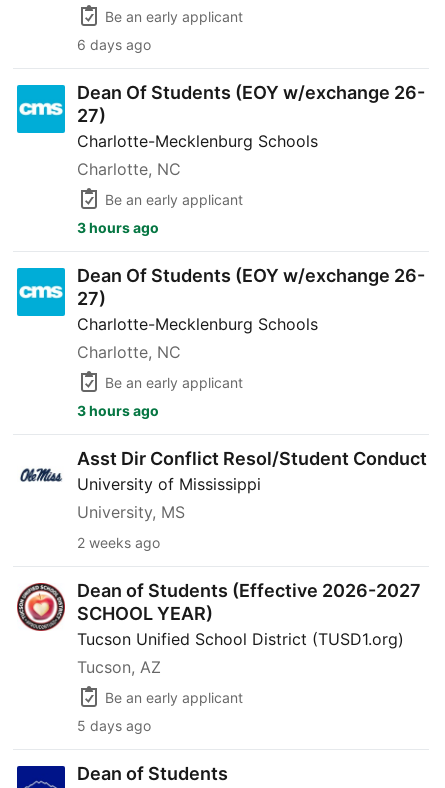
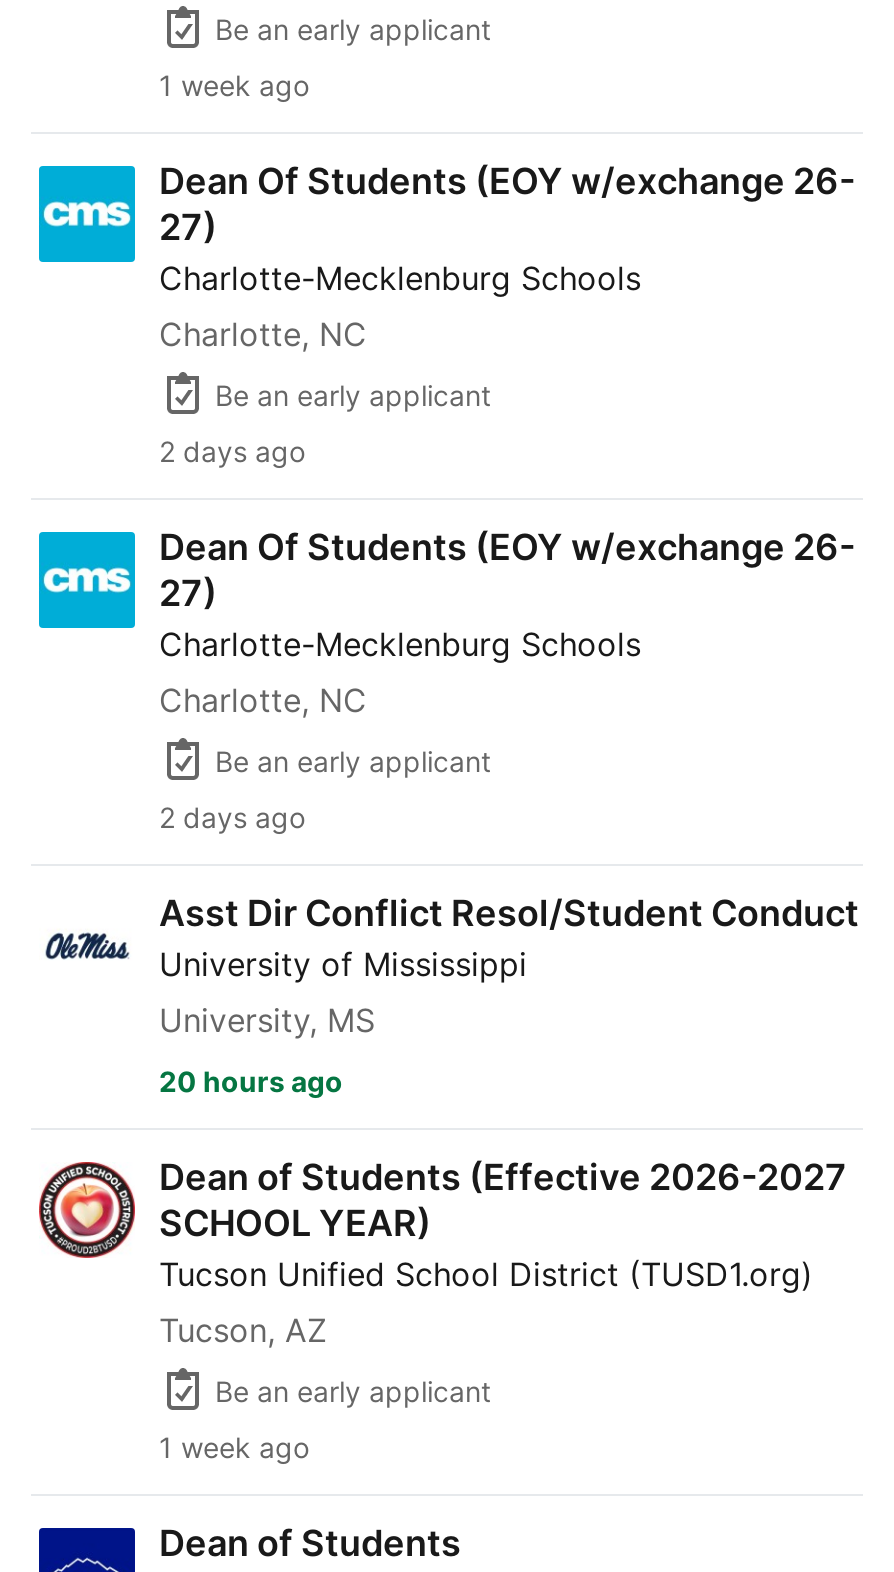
[77,36,151,53] 6 days ago -> [159,68,309,102] 1 week ago
[77,219,159,236] 3 hours ago -> [159,434,305,468] 2 days ago
[77,402,159,419] 3 hours ago -> [159,800,305,834] 2 days ago
[77,534,160,551] 2 weeks ago -> [159,1064,343,1098] 20 hours ago
[77,717,151,734] 5 days ago -> [159,1430,309,1464] 1 week ago

